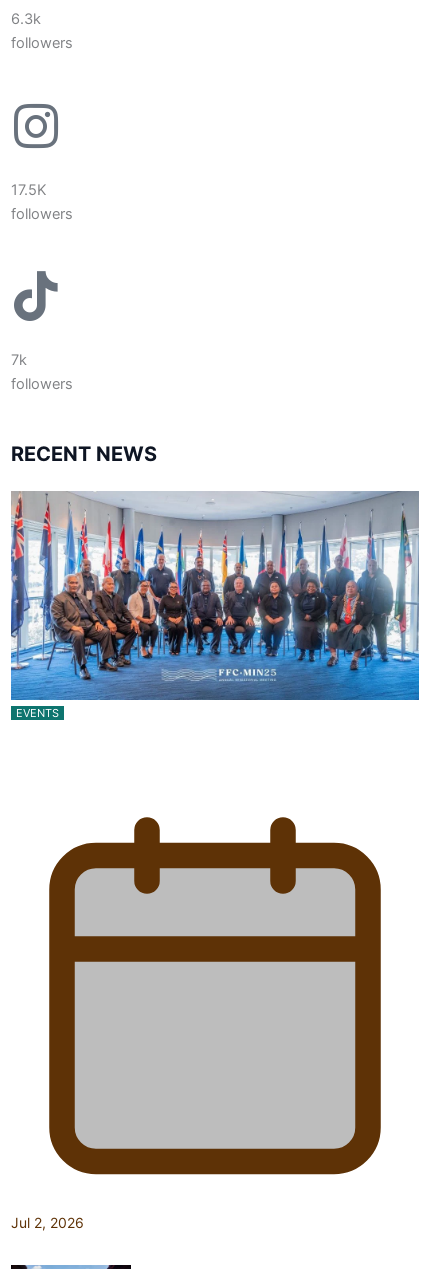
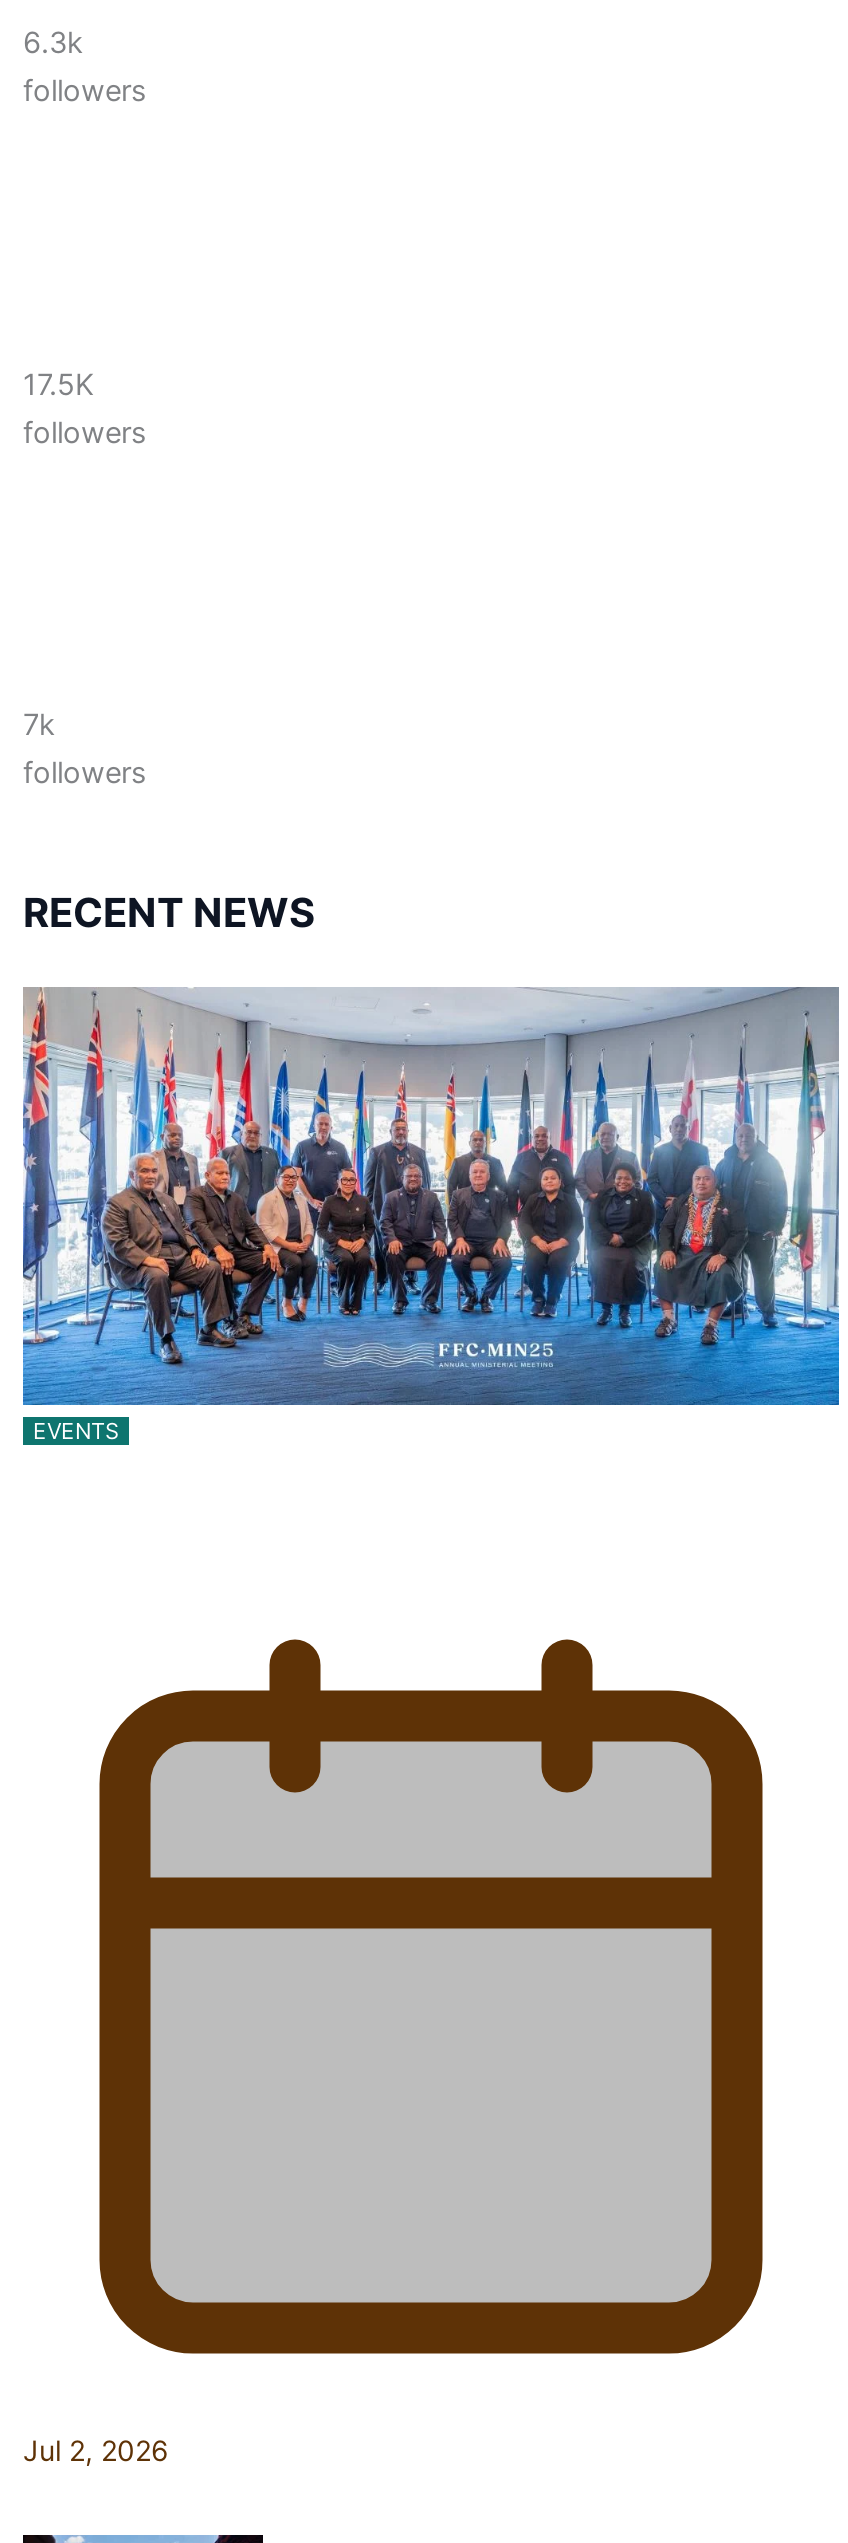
[13,103,59,149] [image] -> none
[13,270,59,322] [image] -> none

